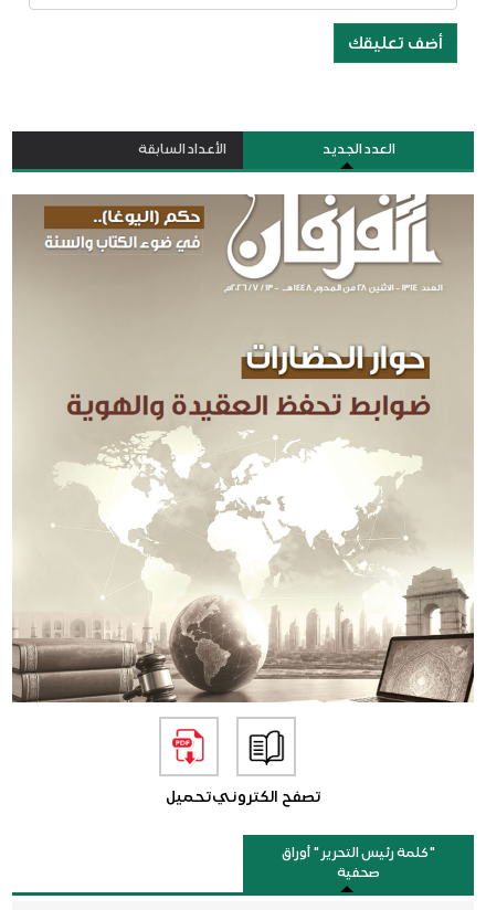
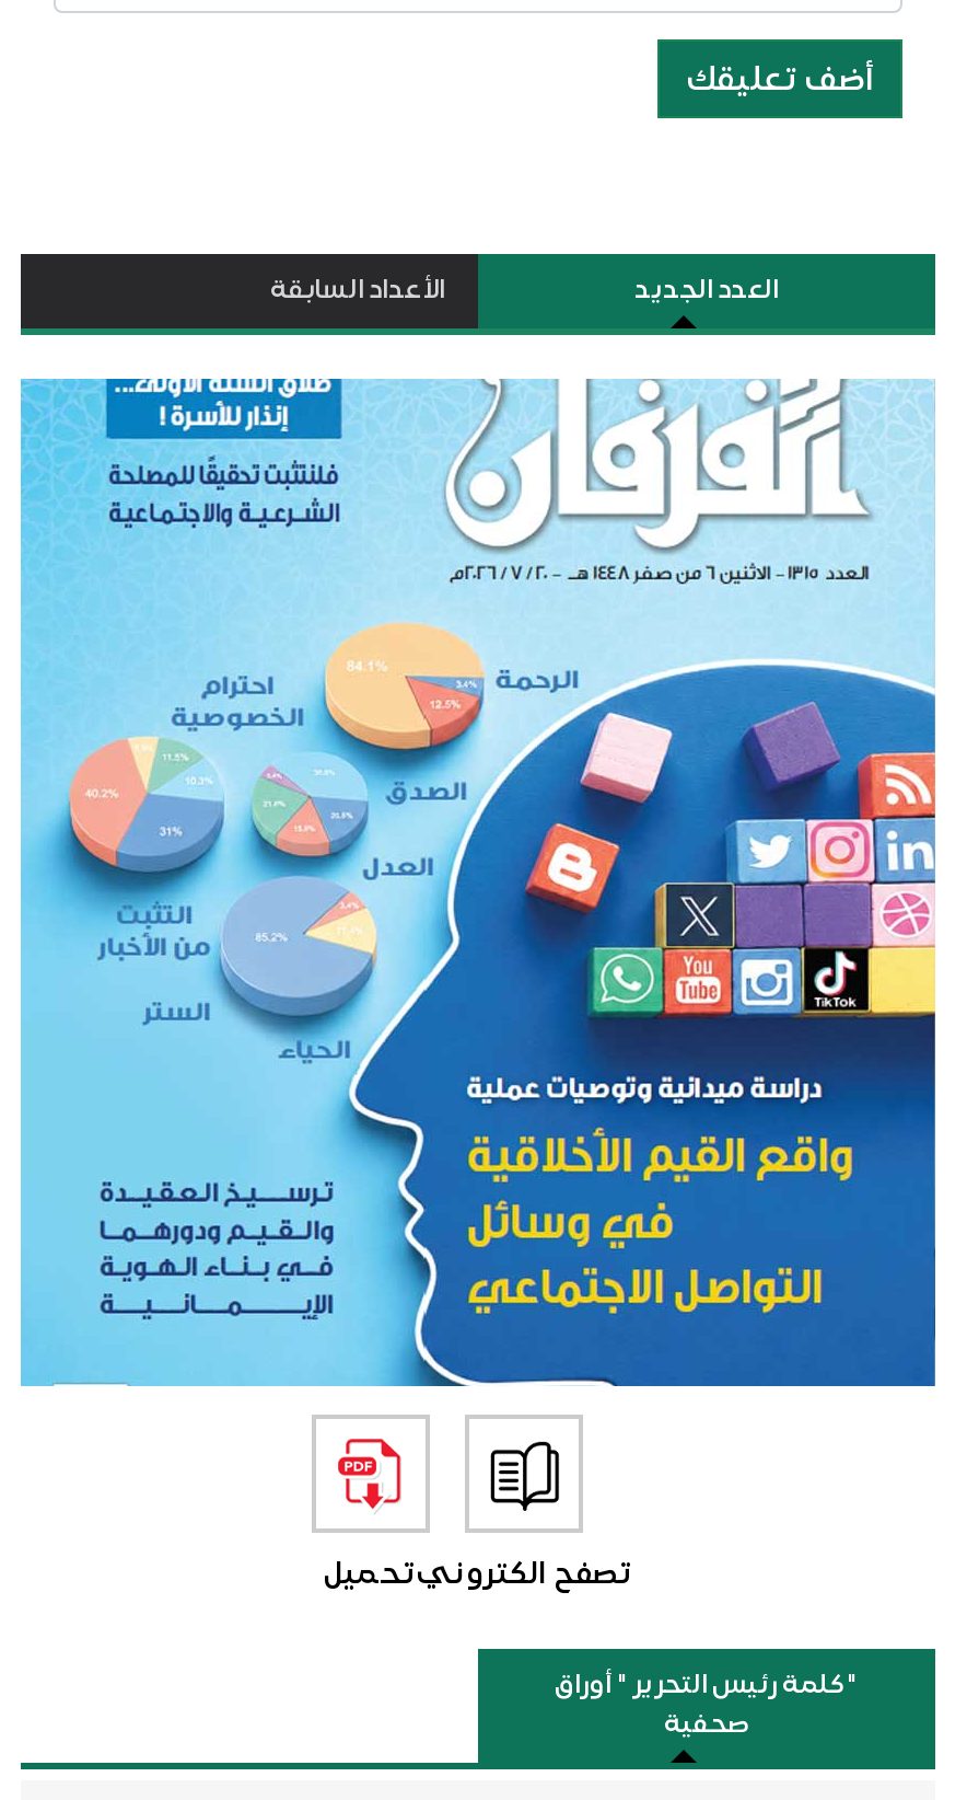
[11,193,475,703] [image] -> [19,377,937,1388] [image]

